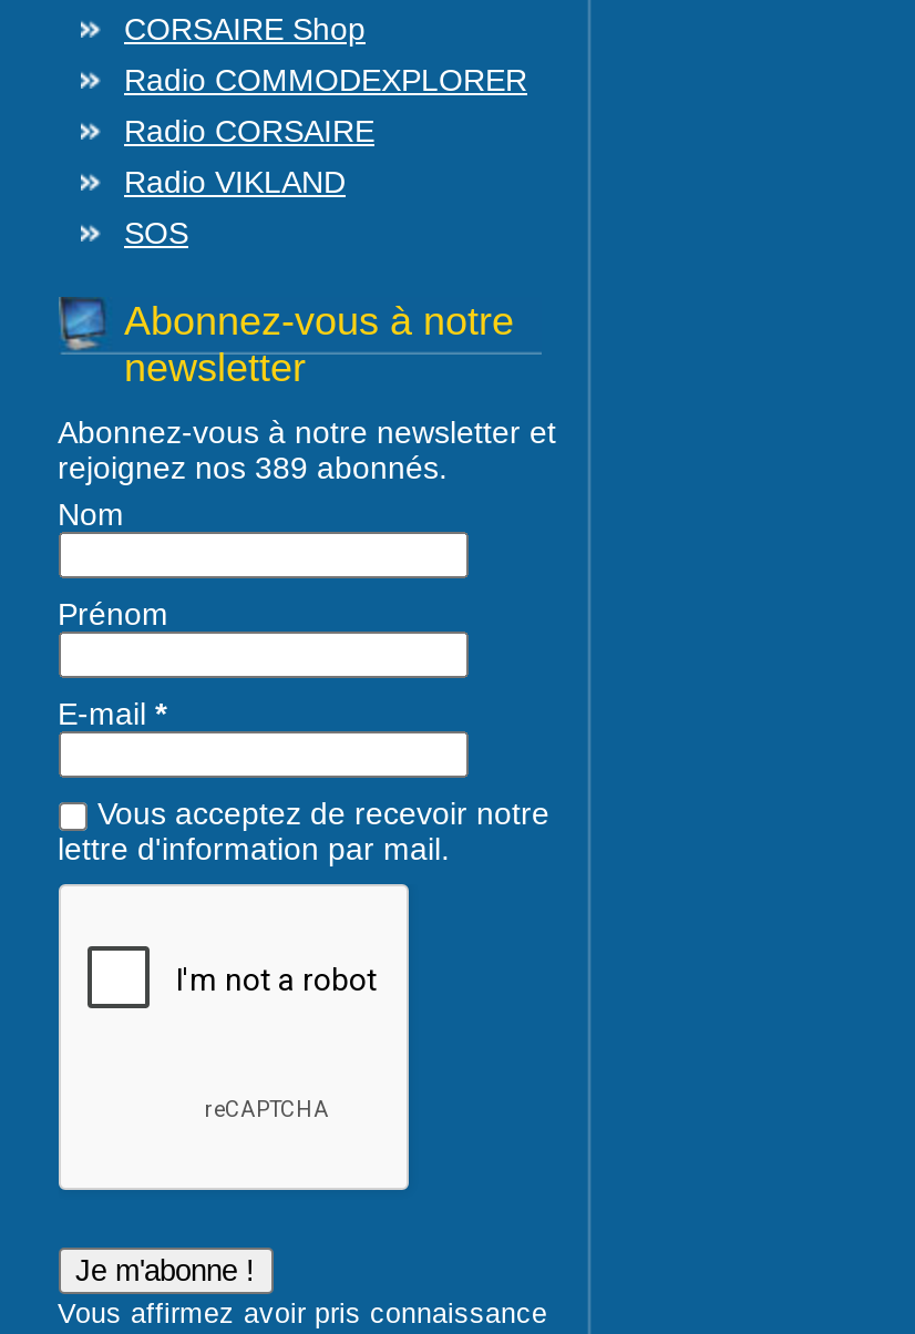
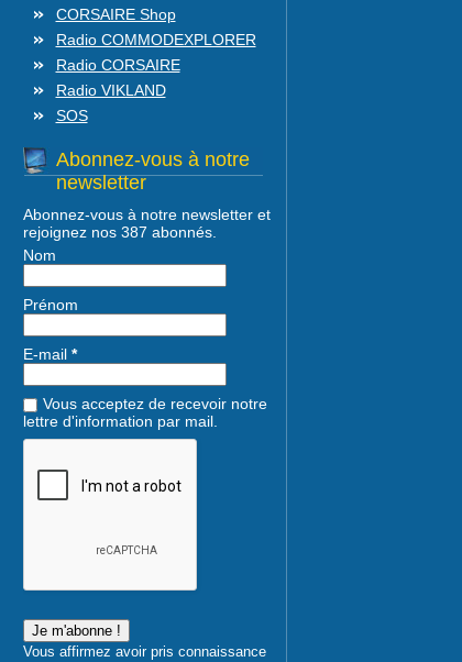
[58,450,448,485] rejoignez nos 389 abonnés. -> [23,223,216,241] rejoignez nos 387 abonnés.

